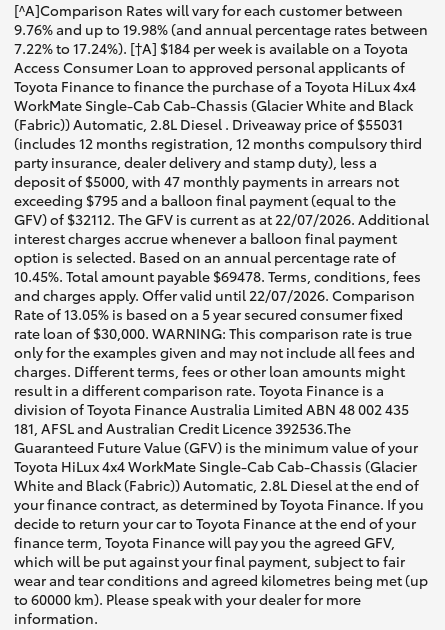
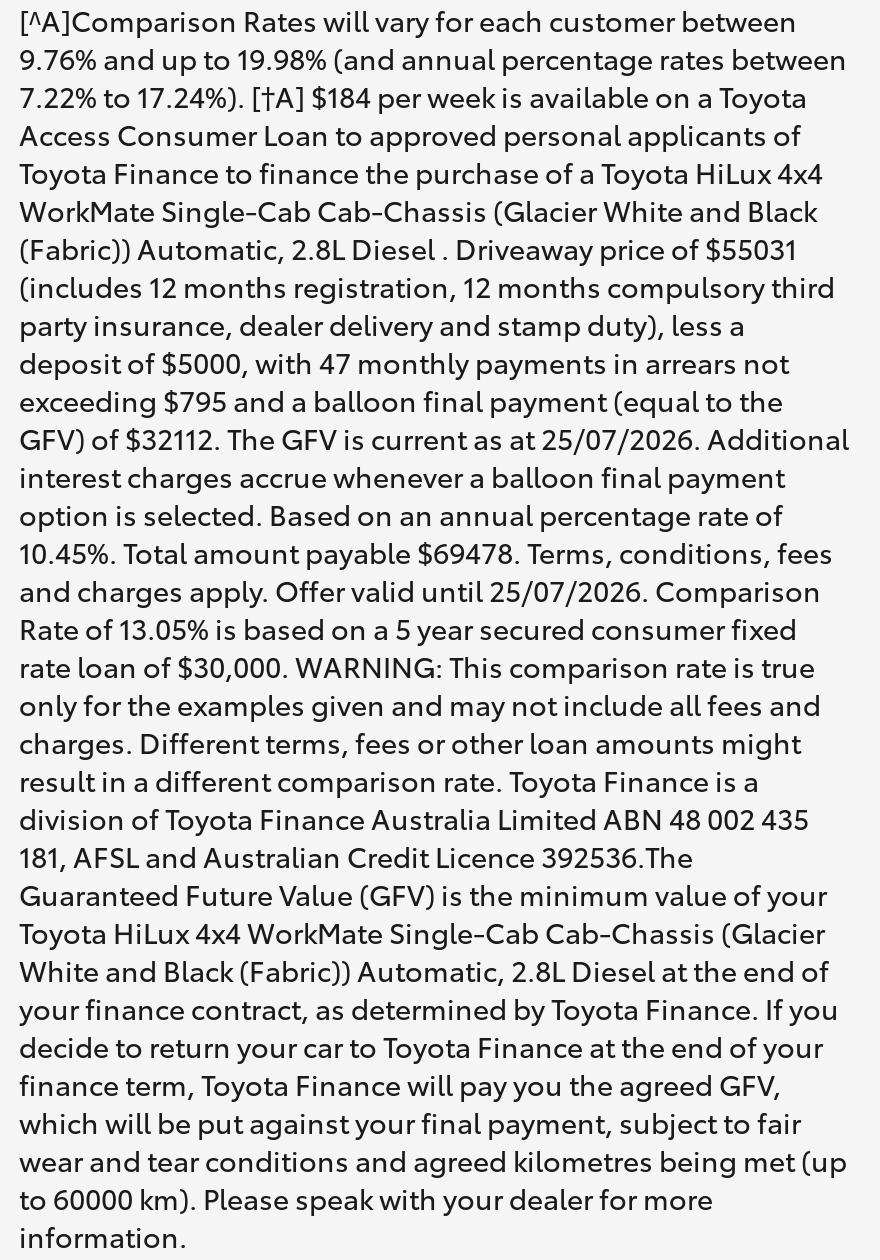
[14,209,429,229] GFV) of $32112. The GFV is current as at 22/07/2026. Additional -> [19,419,849,459] GFV) of $32112. The GFV is current as at 25/07/2026. Additional
[14,285,415,305] and charges apply. Offer valid until 22/07/2026. Comparison -> [19,571,821,611] and charges apply. Offer valid until 25/07/2026. Comparison

